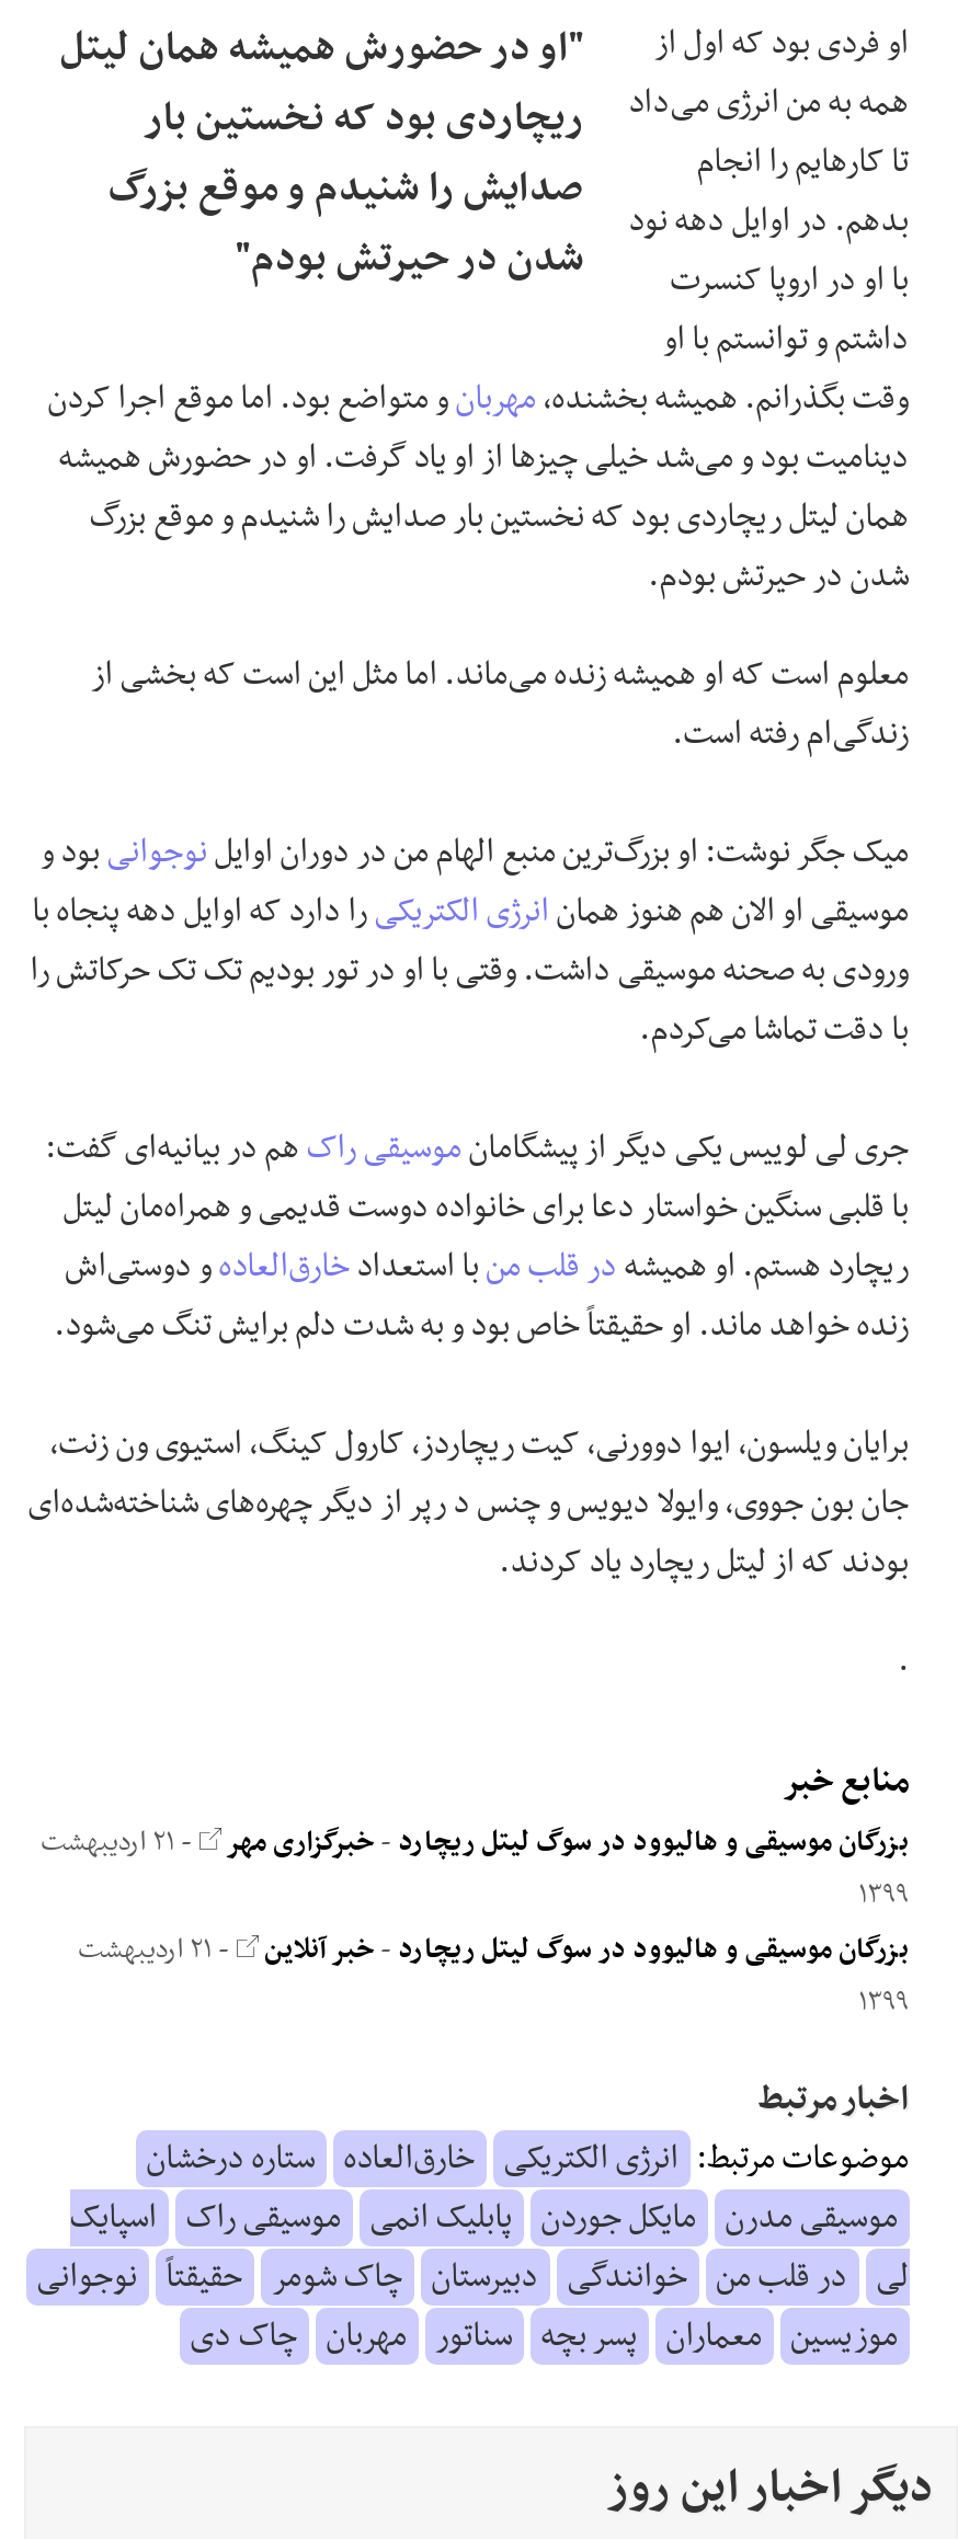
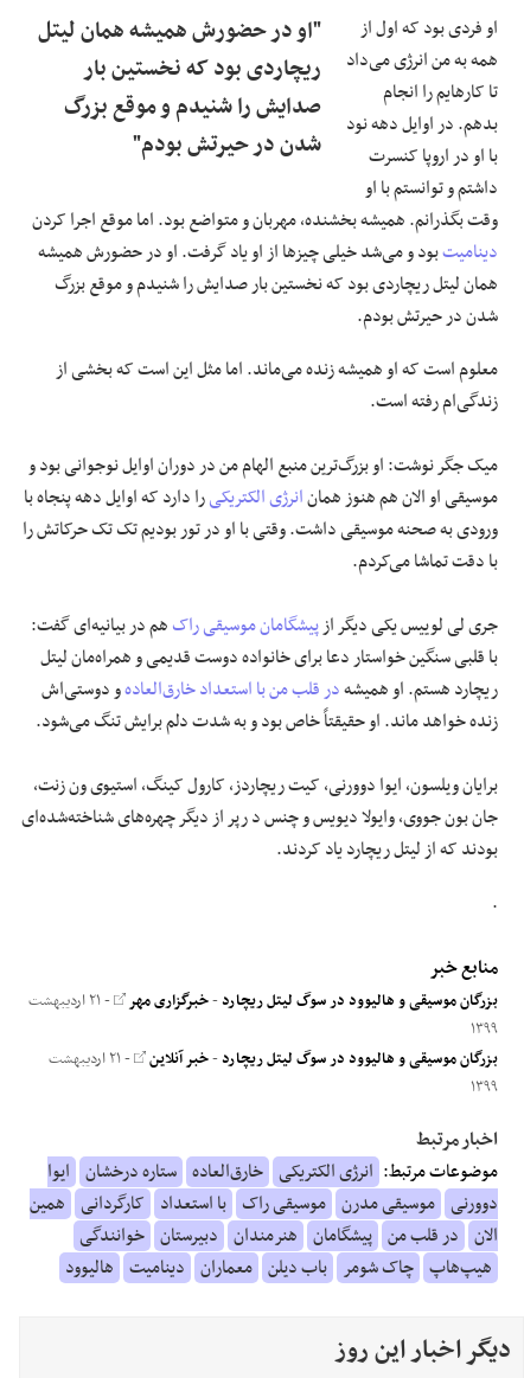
[36,2130,909,2365] موضوعات مرتبط: انرژی الکتریکی خارق‌العاده ستاره درخشان | موسیقی مدرن مایکل جوردن پابلیک انمی موسیقی راک اسپایک | لی در قلب من خوانندگی دبیرستان چاک شومر حقیقتاً نوجوانی | موزیسین معماران پسر بچه سناتور مهربان چاک دی -> [29,1156,497,1283] موضوعات مرتبط: انرژی الکتریکی خارق‌العاده ستاره درخشان ایوا | دوورنی موسیقی مدرن موسیقی راک با استعداد کارگردانی همین | الان در قلب من پیشگامان هنرمندان دبیرستان خوانندگی | هیپ‌هاپ چاک شومر باب دیلن معماران دینامیت هالیوود

